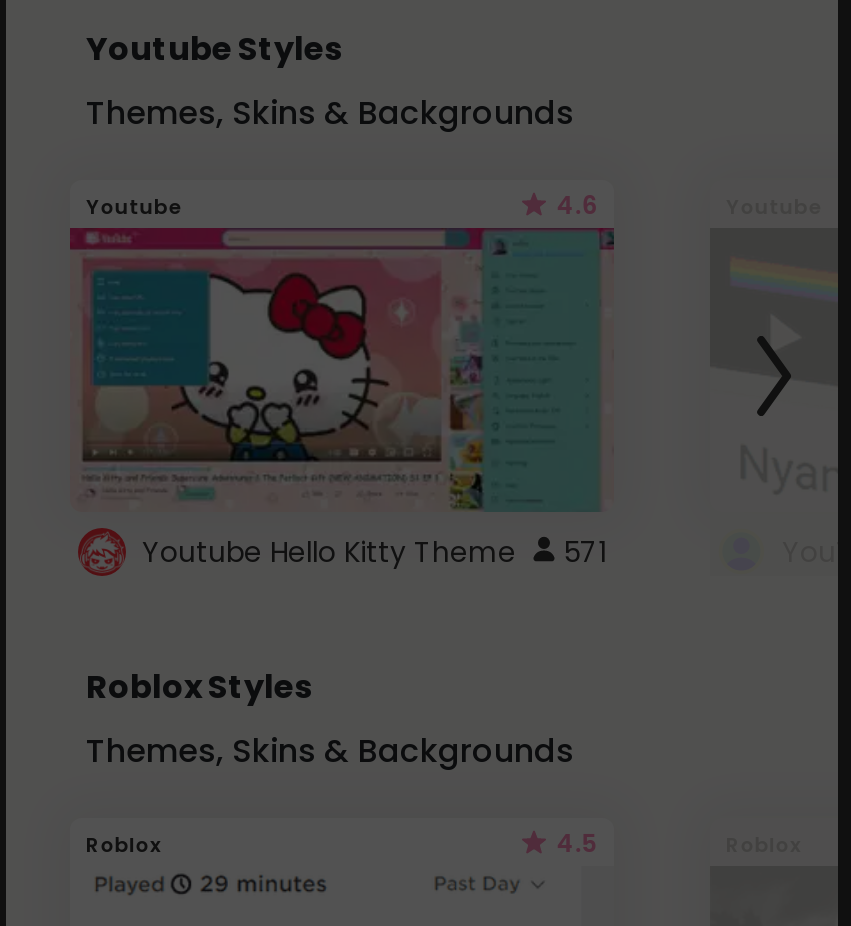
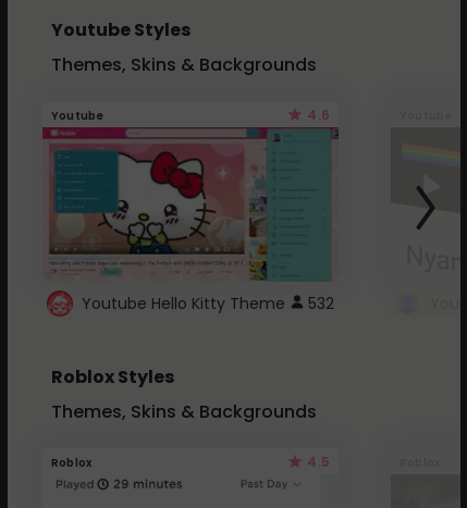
[142,531,606,571] Youtube Hello Kitty Theme 571 -> [82,292,334,314] Youtube Hello Kitty Theme 532

